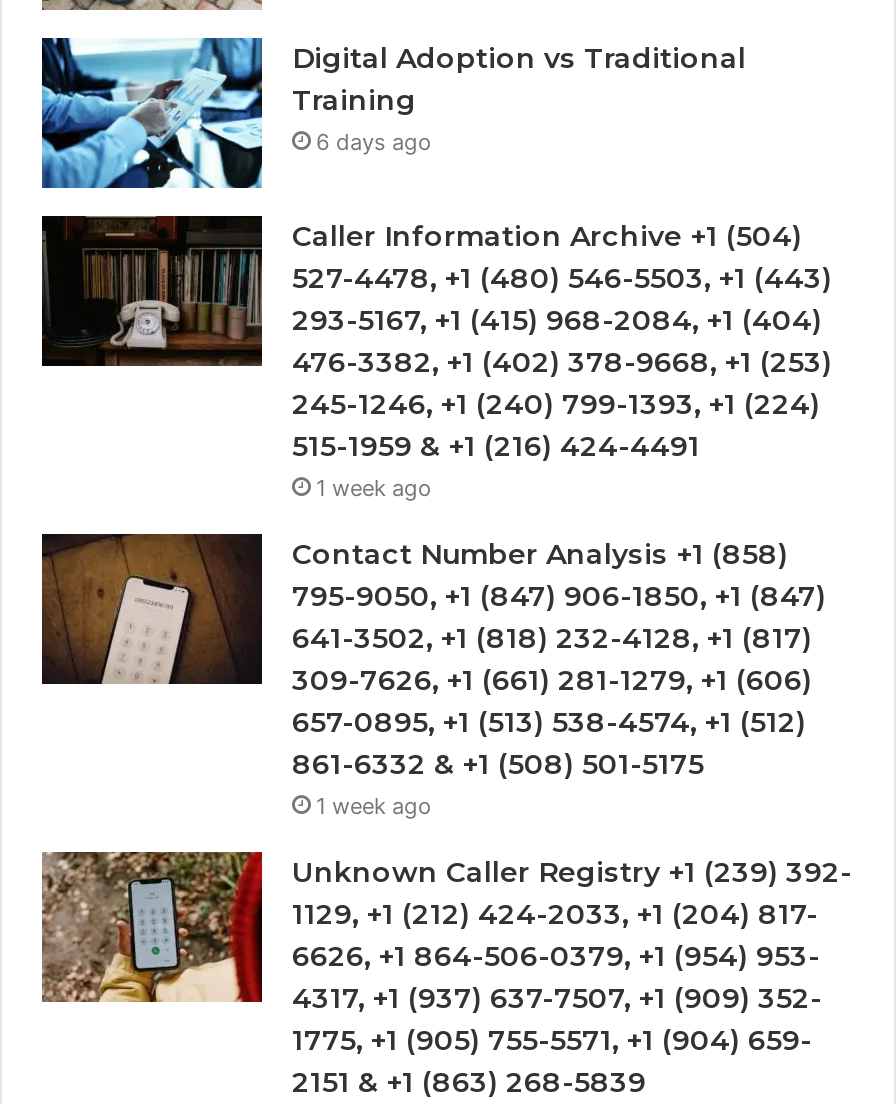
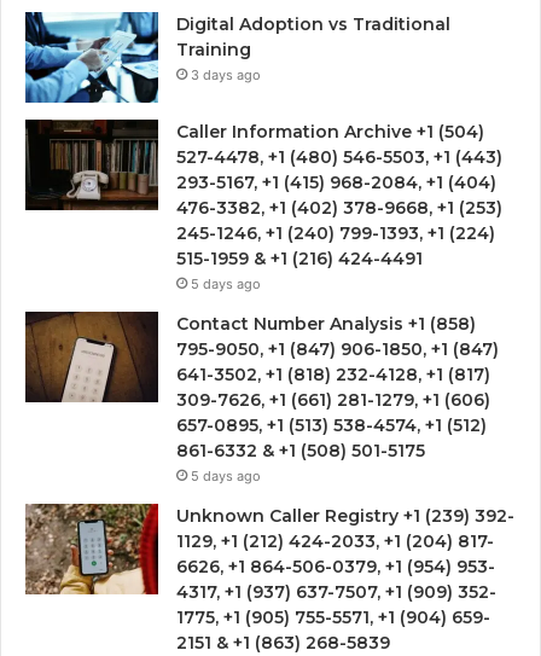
[316,128,432,156] 6 days ago -> [191,66,261,83] 3 days ago
[316,474,432,502] 1 week ago -> [191,275,261,292] 5 days ago
[316,792,432,820] 1 week ago -> [191,467,261,484] 5 days ago

